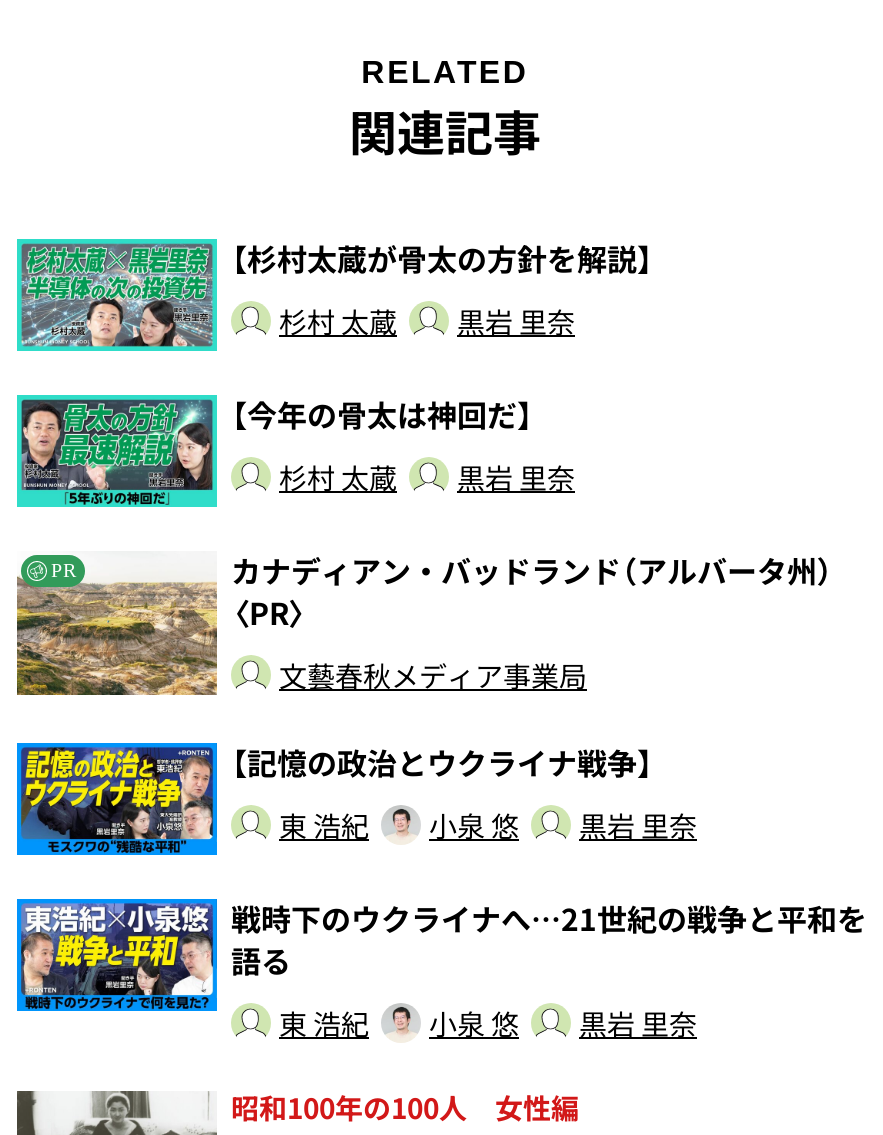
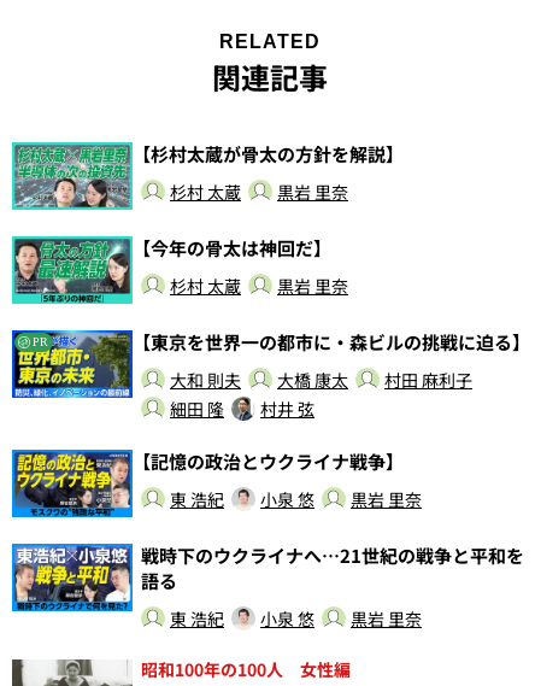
[15,549,833,697] [image] | カナディアン・バッドランド（アルバータ州） | 〈PR〉 -> [11,329,522,417] [image] | 【東京を世界一の都市に・森ビルの挑戦に迫る】
[279,655,587,695] 文藝春秋メディア事業局 -> [170,368,472,421] 大和 則夫 | 大橋 康太 | 村田 麻利子 | 細田 隆 | 村井 弦

